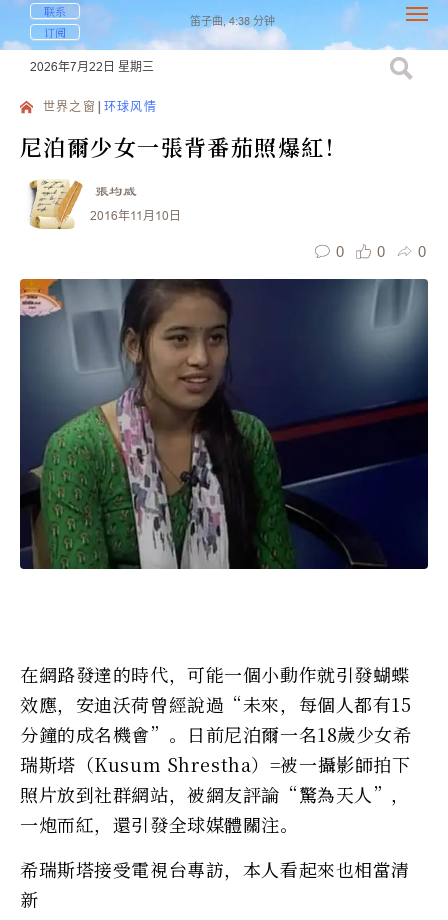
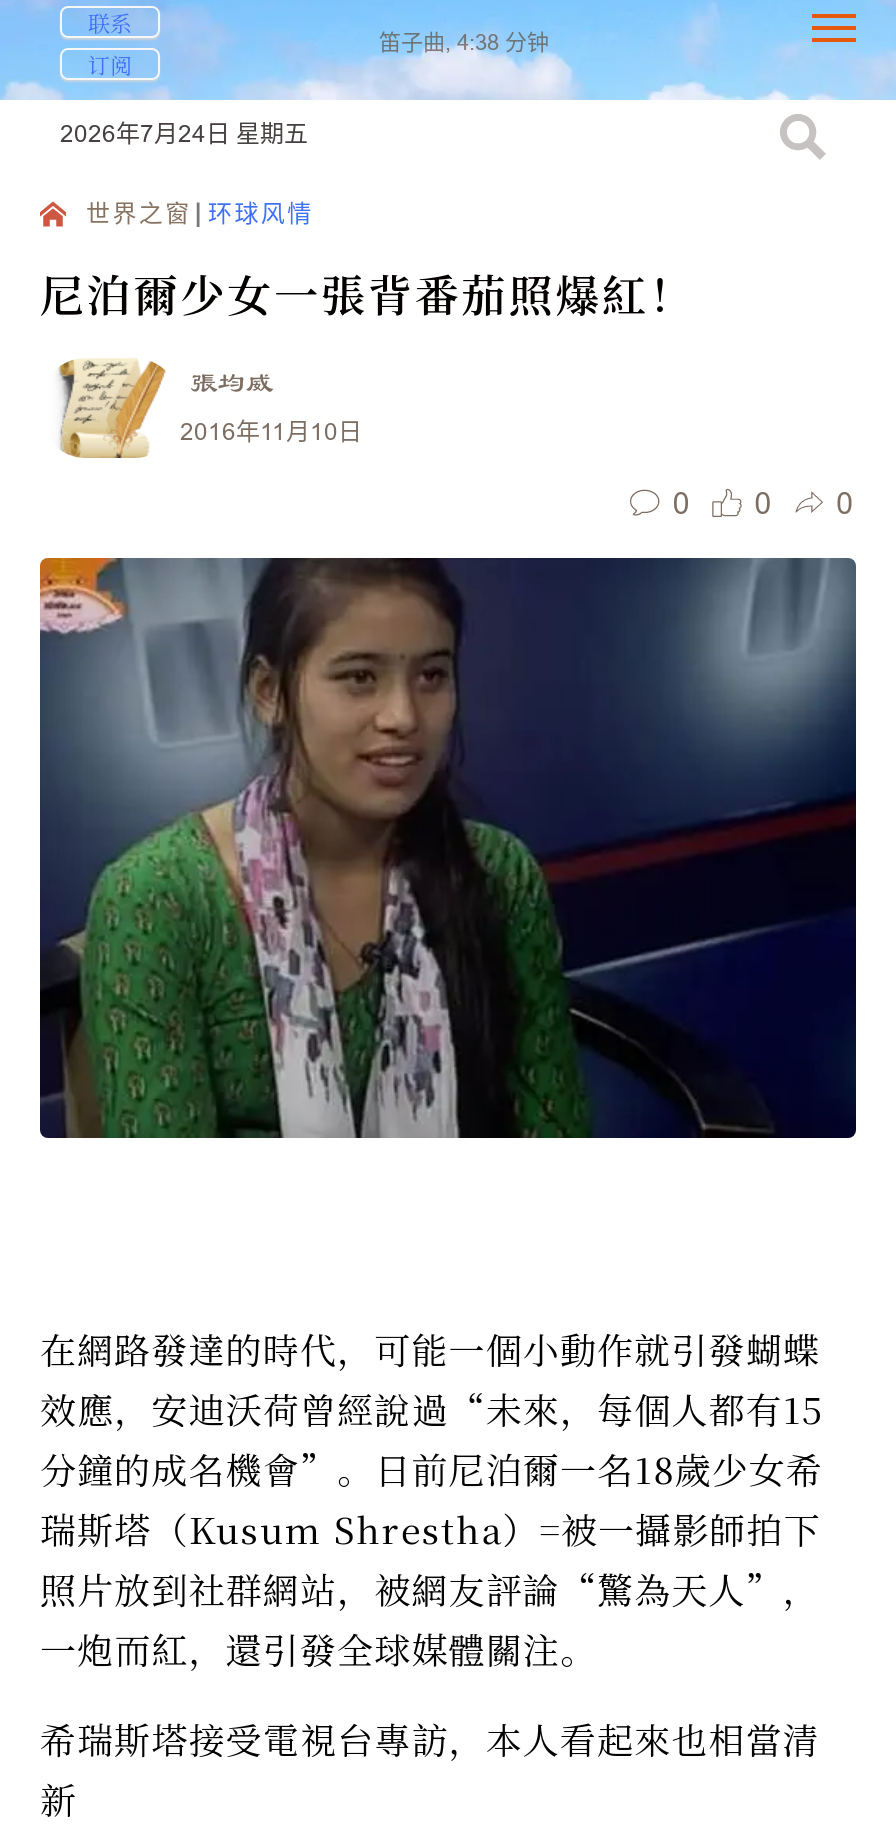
[30,59,154,75] 2026年7月22日 星期三 -> [60,118,308,150] 2026年7月24日 星期五

